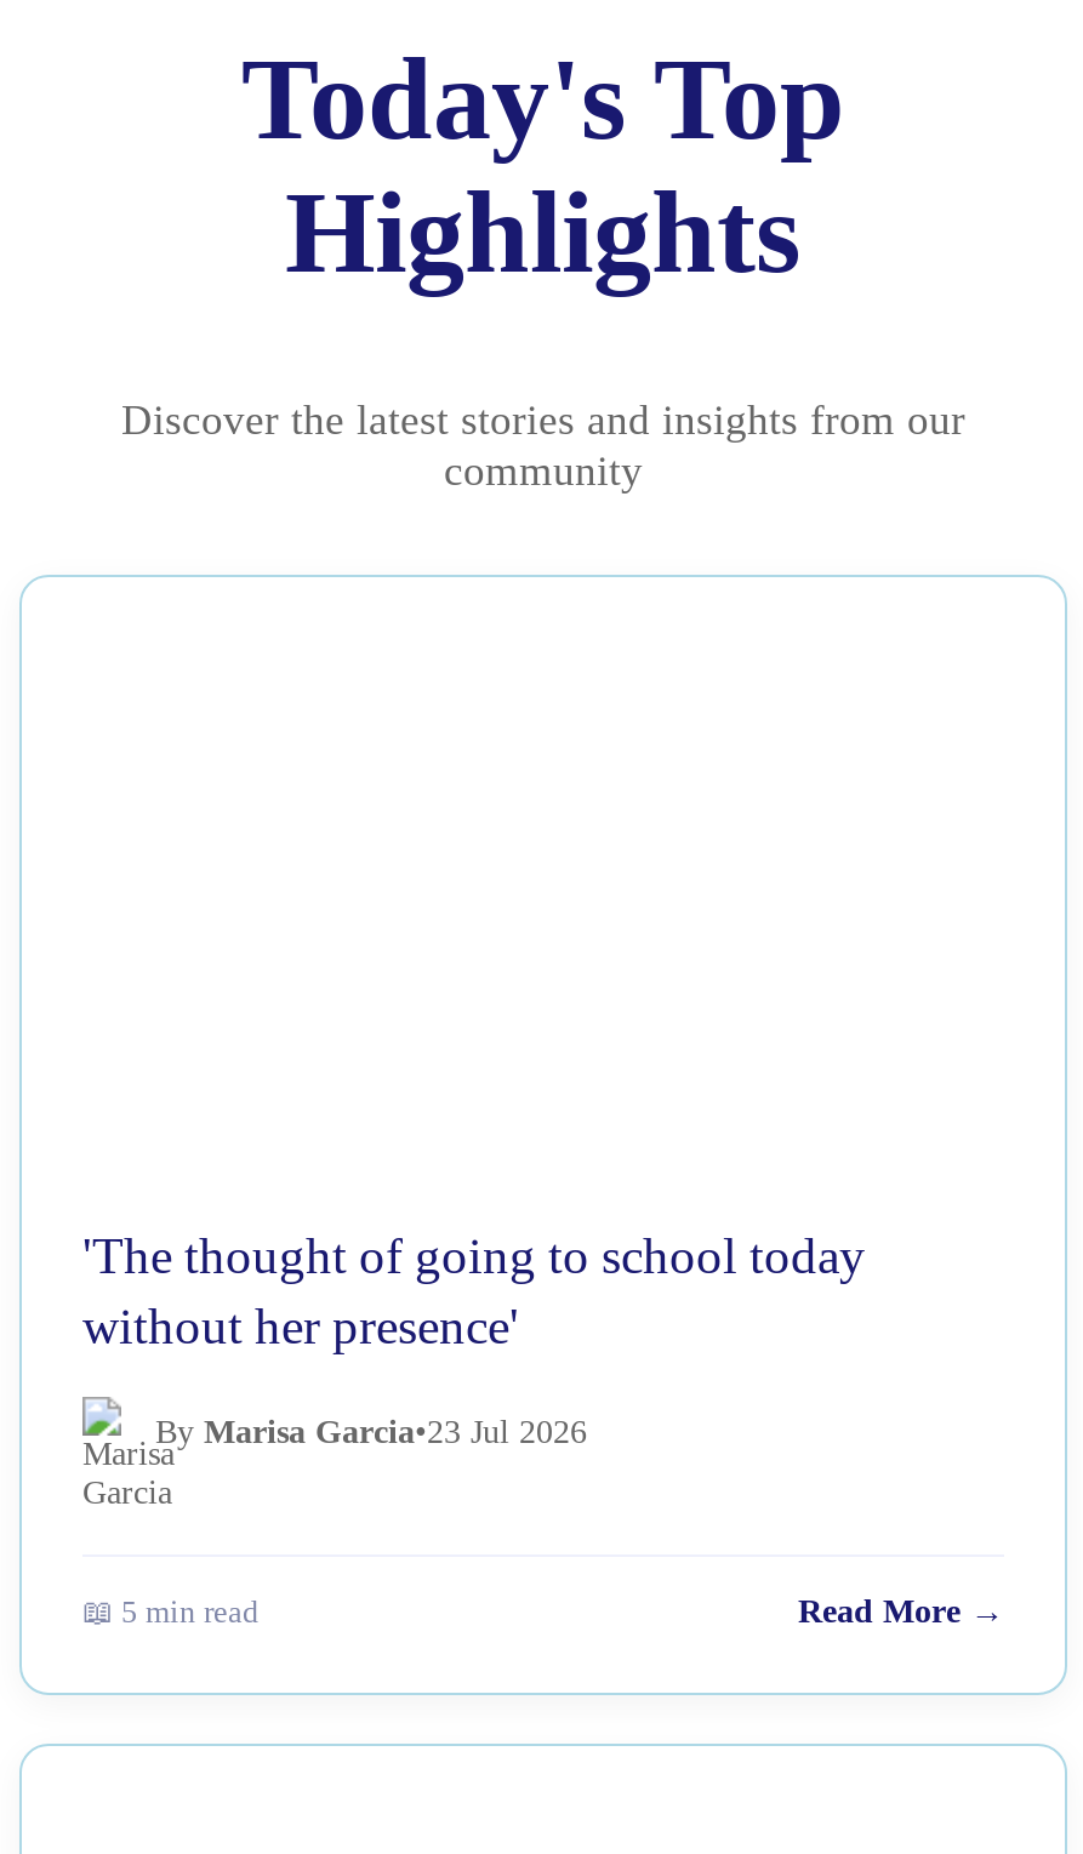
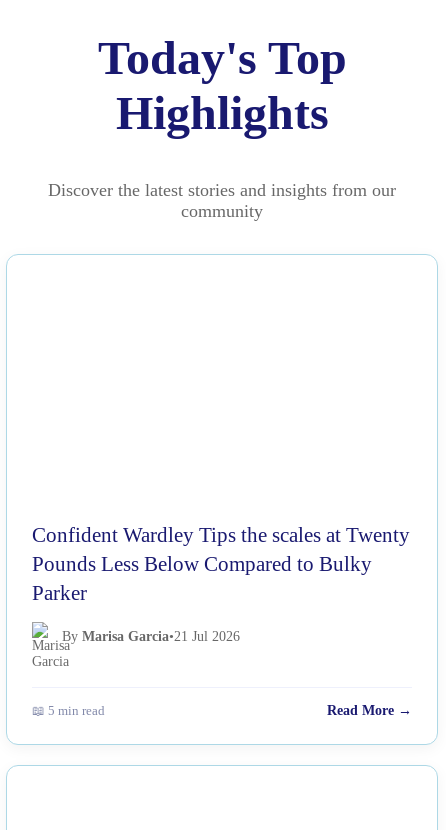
[82,1228,866,1354] 'The thought of going to school today | without her presence' -> [32,523,410,604] Confident Wardley Tips the scales at Twenty | Pounds Less Below Compared to Bulky | Parker
[155,1415,587,1451] By Marisa Garcia•23 Jul 2026 -> [62,629,240,644] By Marisa Garcia•21 Jul 2026

